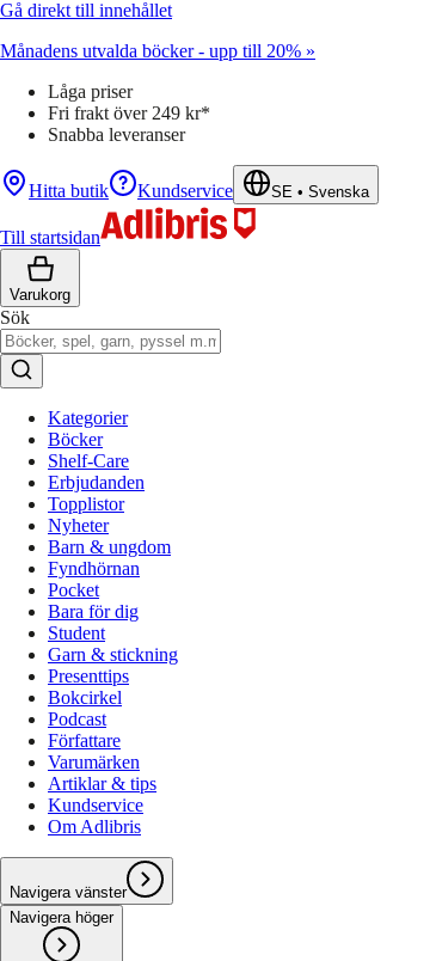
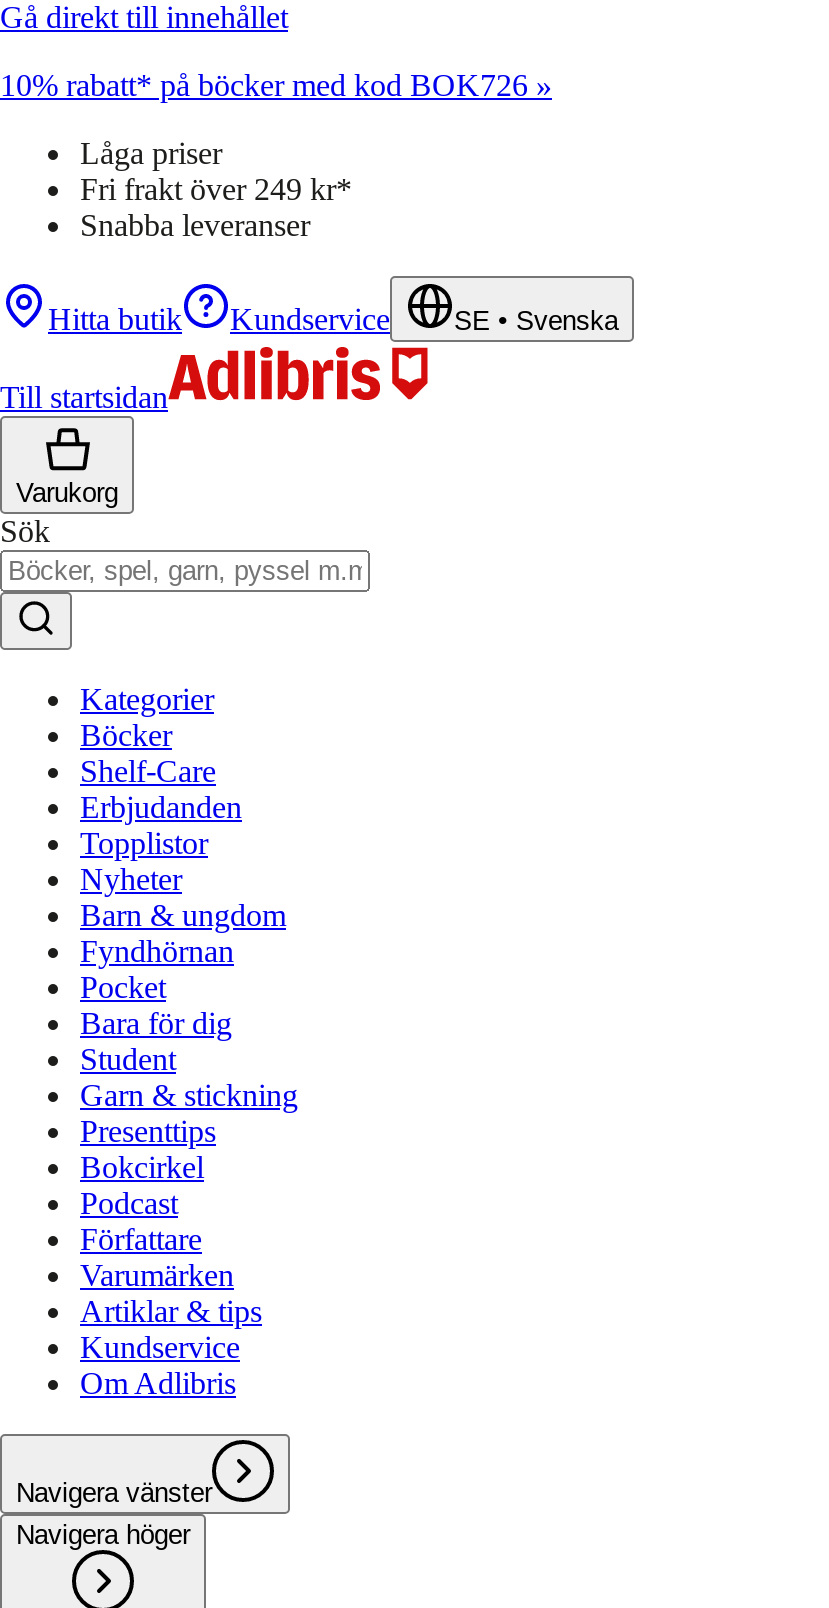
[0,41,315,61] Månadens utvalda böcker - upp till 20% » -> [0,68,552,102] 10% rabatt* på böcker med kod BOK726 »

